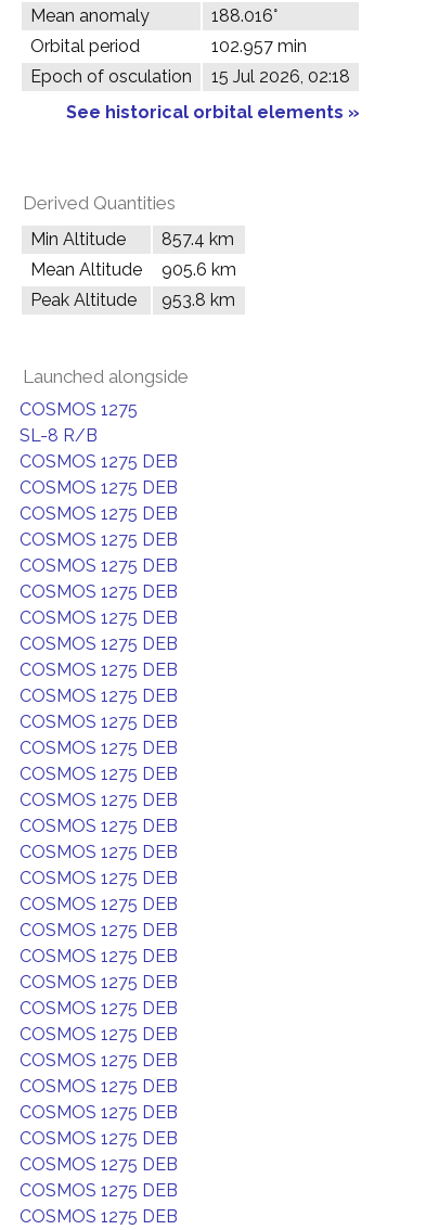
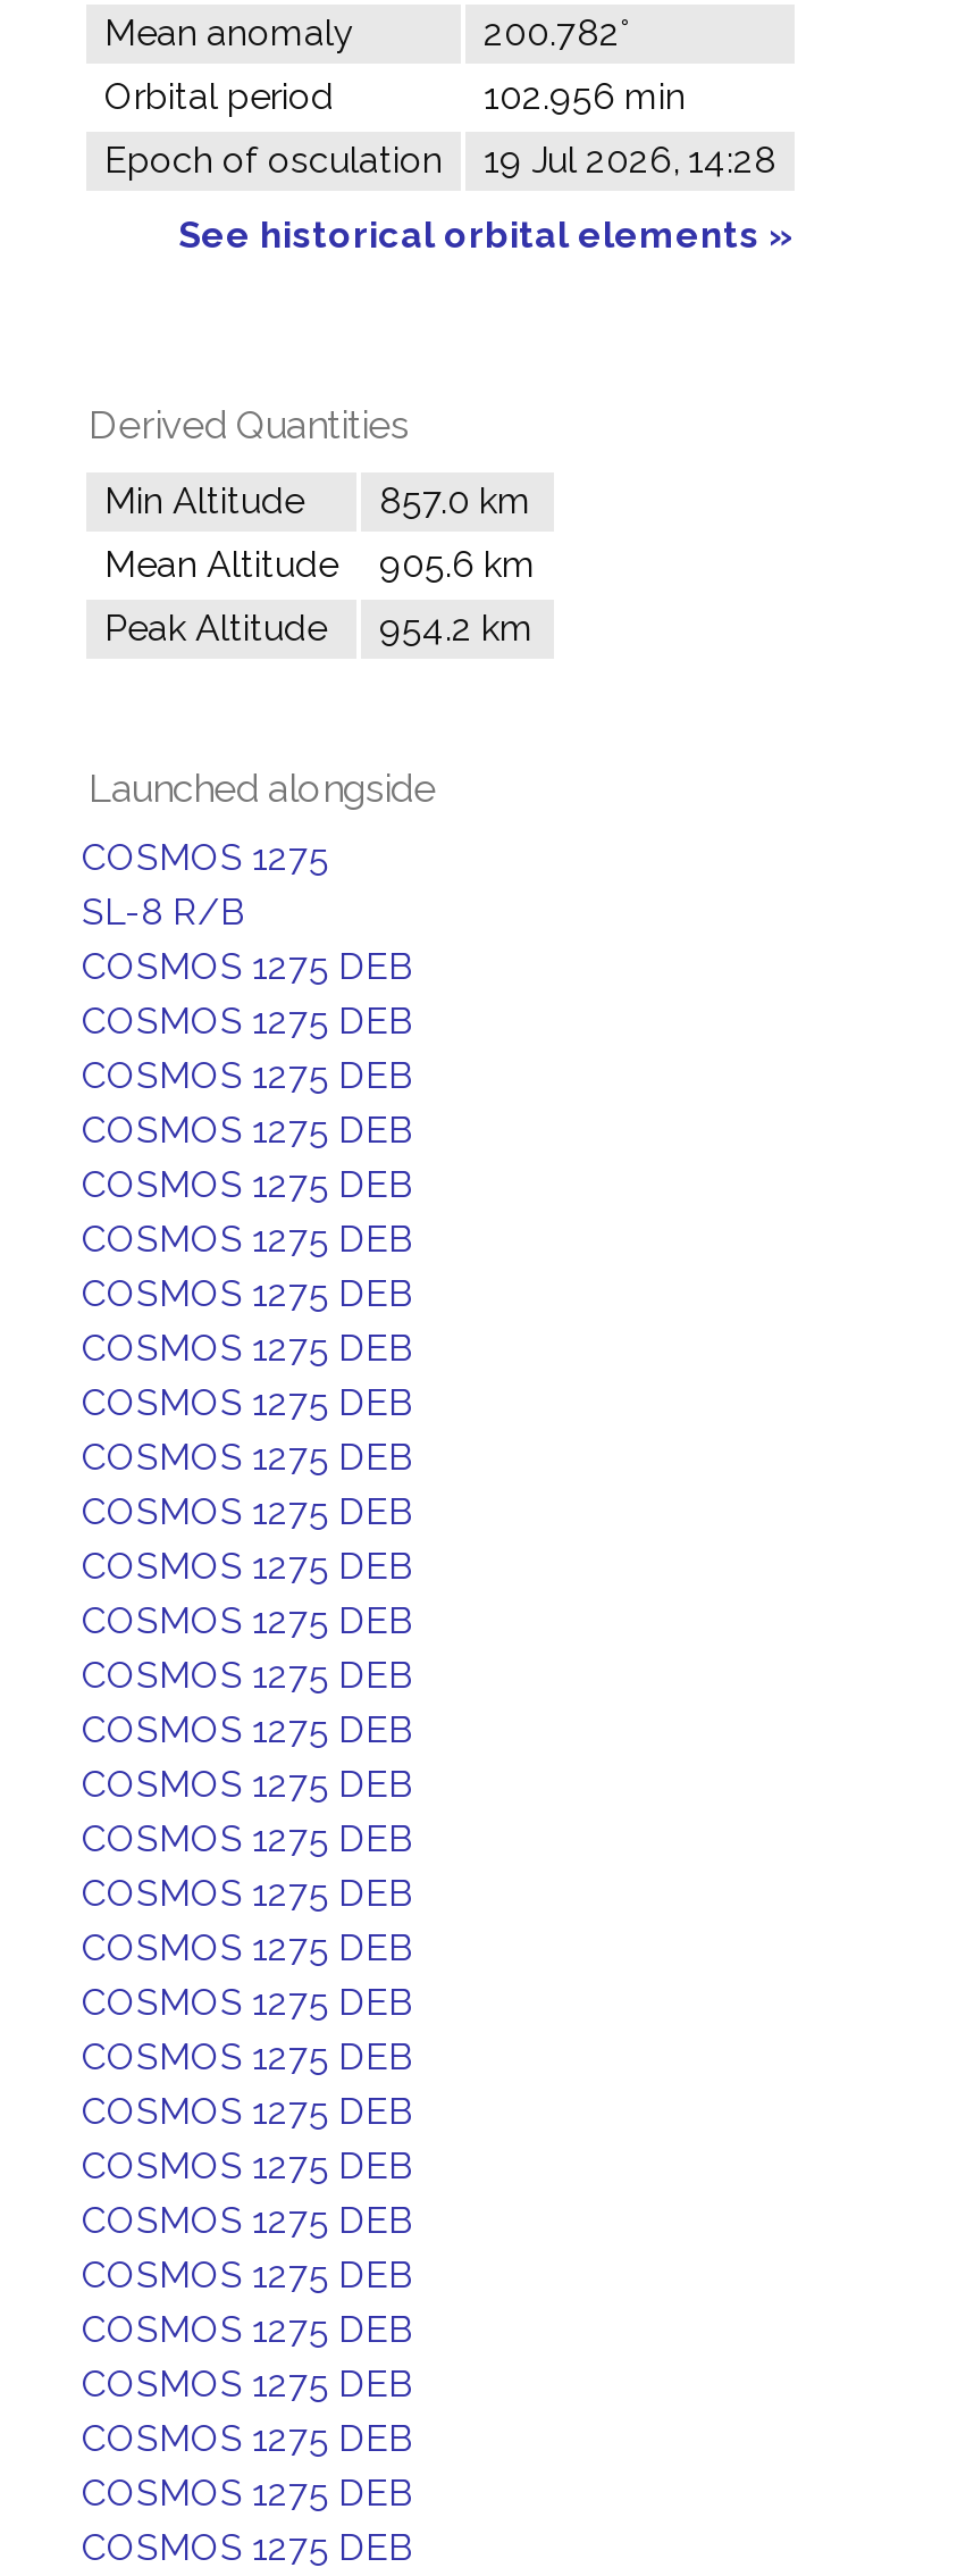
[211,5,277,26] 188.016° -> [484,11,629,55] 200.782°
[211,36,307,56] 102.957 min -> [484,75,686,118] 102.956 min
[30,66,350,87] Epoch of osculation 15 Jul 2026, 02:18 -> [104,139,776,182] Epoch of osculation 19 Jul 2026, 14:28
[30,229,234,249] Min Altitude 857.4 km -> [104,479,531,522] Min Altitude 857.0 km
[30,290,235,310] Peak Altitude 953.8 km -> [104,607,534,650] Peak Altitude 954.2 km

